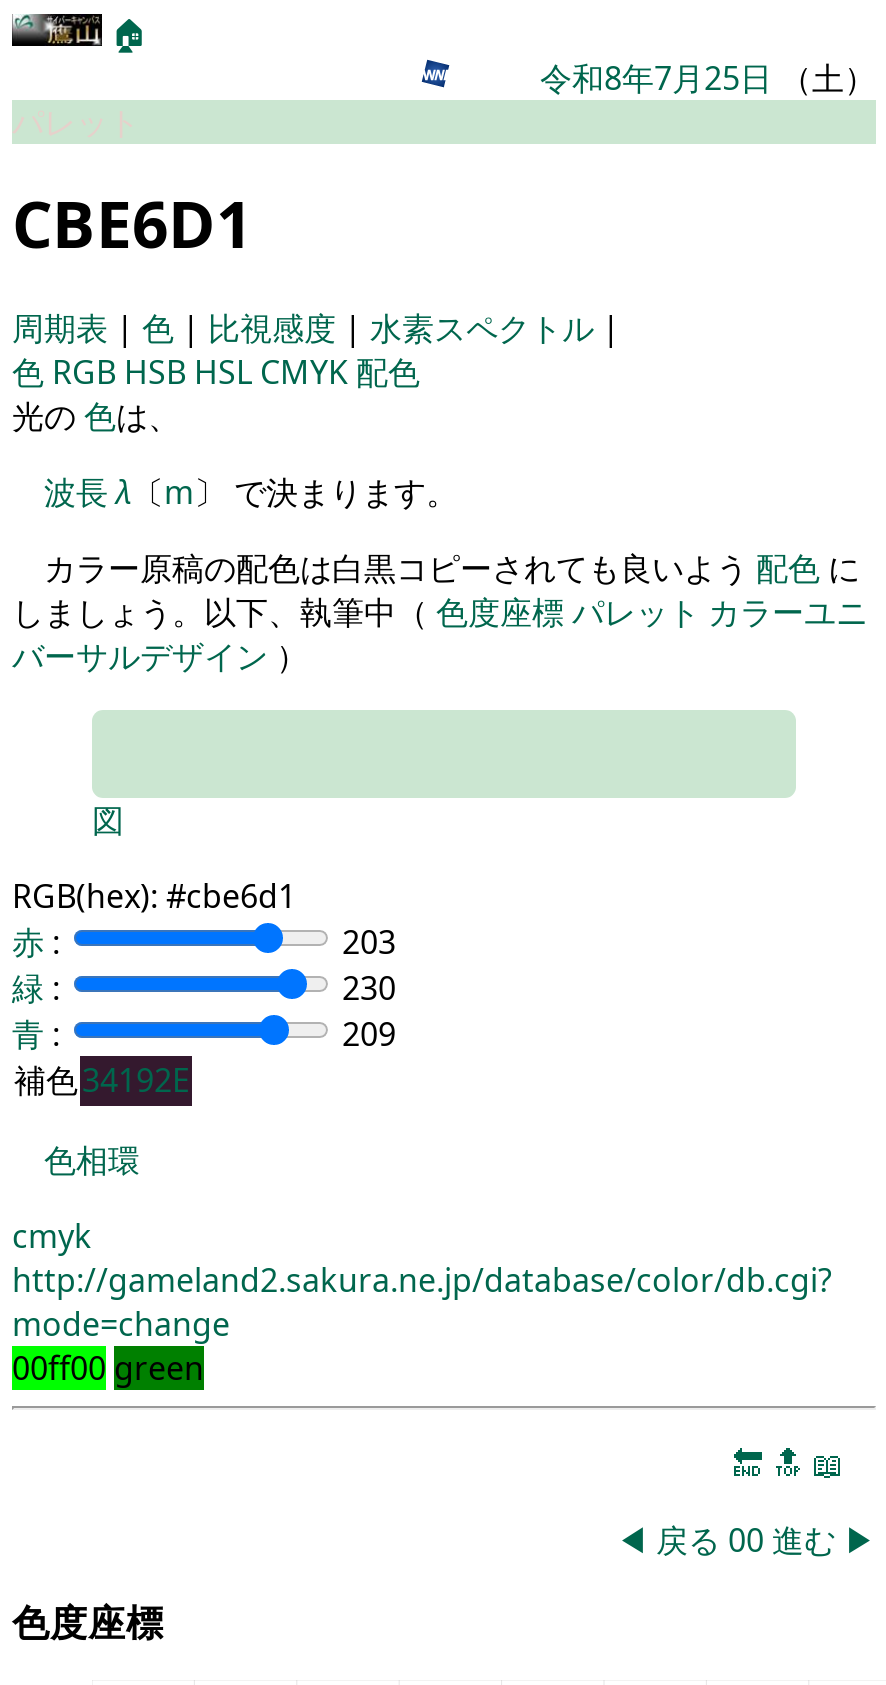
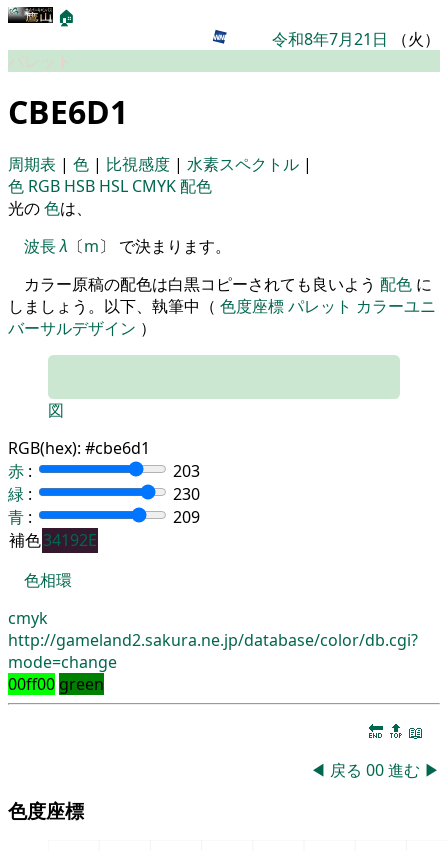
[540,56,876,100] 令和8年7月25日（土） -> [272,28,440,50] 令和8年7月21日（火）

